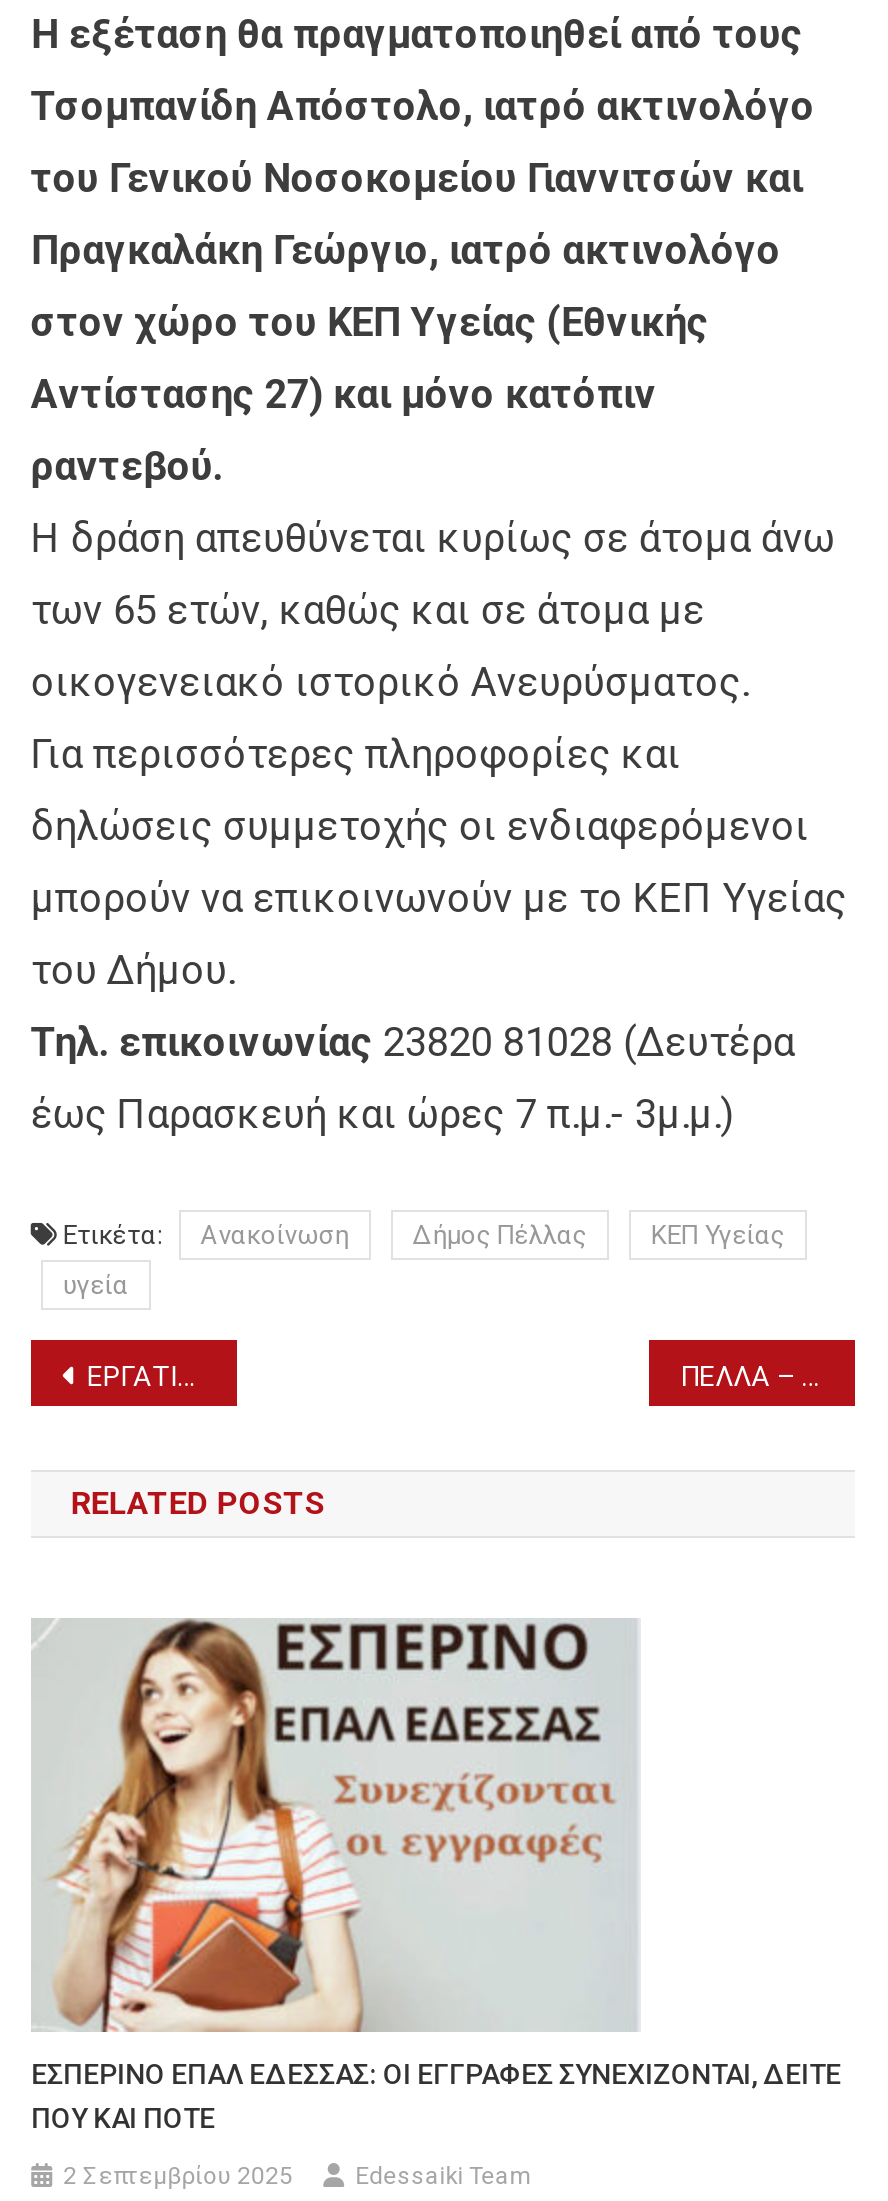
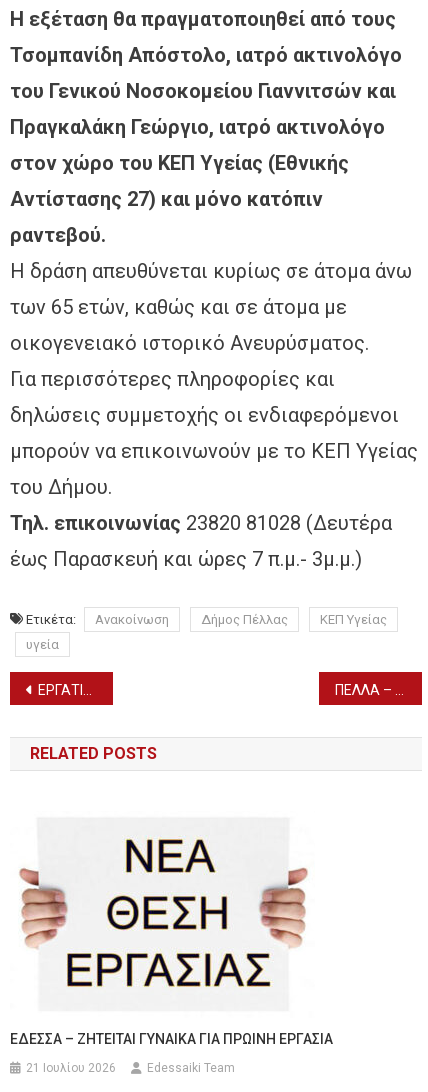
[31,1617,841,2135] [image] | ΕΣΠΕΡΙΝΟ ΕΠΑΛ ΕΔΕΣΣΑΣ: ΟΙ ΕΓΓΡΑΦΕΣ ΣΥΝΕΧΙΖΟΝΤΑΙ, ΔΕΙΤΕ | ΠΟΥ ΚΑΙ ΠΟΤΕ -> [10,811,333,1047] [image] | ΕΔΕΣΣΑ – ΖΗΤΕΙΤΑΙ ΓΥΝΑΙΚΑ ΓΙΑ ΠΡΩΙΝΗ ΕΡΓΑΣΙΑ
[63,2163,293,2191] 2 Σεπτεμβρίου 2025 -> [26,1061,116,1075] 21 Ιουλίου 2026

